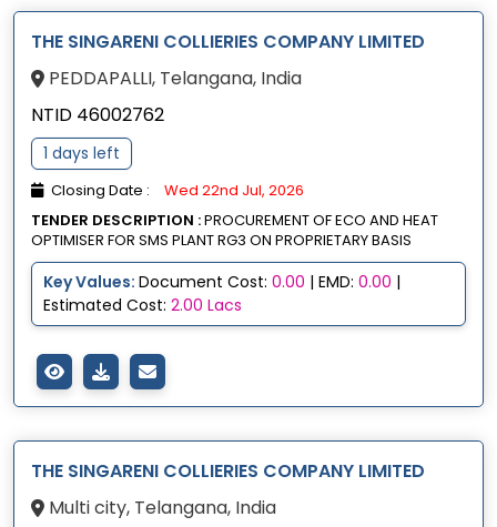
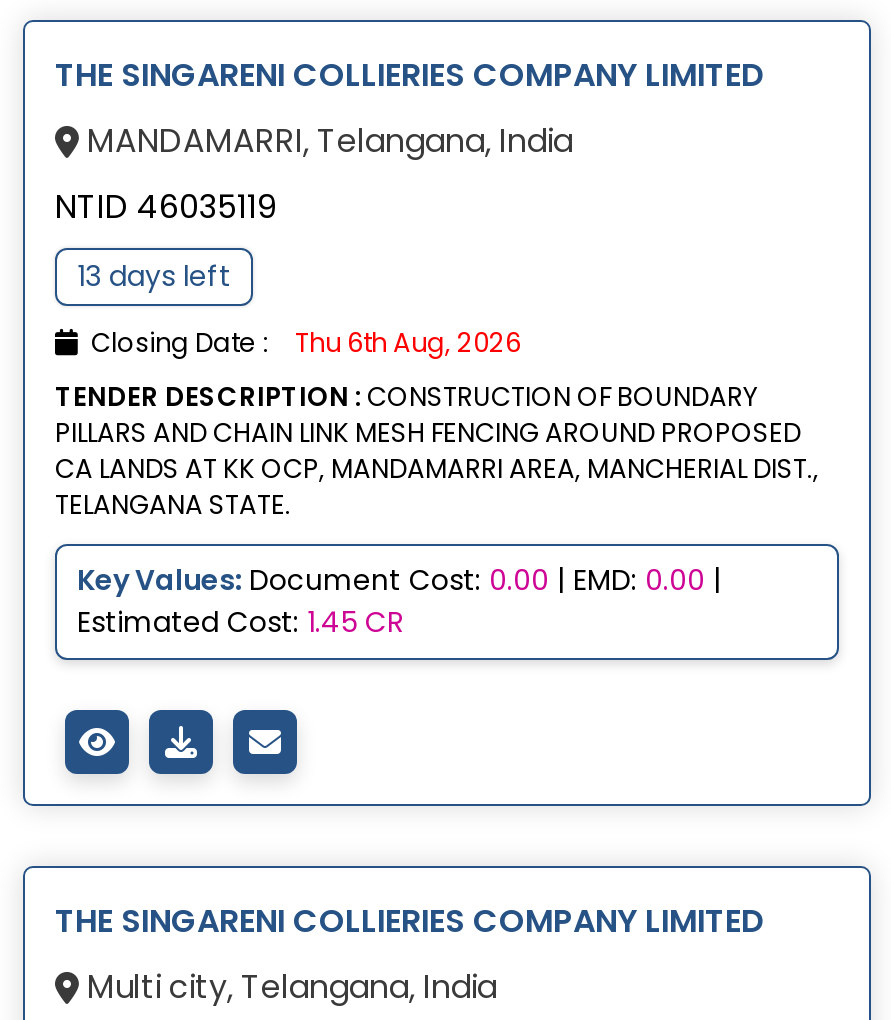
[31,66,302,128] PEDDAPALLI, Telangana, India | NTID 46002762 -> [55,118,573,230] MANDAMARRI, Telangana, India | NTID 46035119
[43,142,120,164] 1 days left -> [77,256,231,296] 13 days left
[31,180,438,251] Closing Date : Wed 22nd Jul, 2026 | TENDER DESCRIPTION : PROCUREMENT OF ECO AND HEAT | OPTIMISER FOR SMS PLANT RG3 ON PROPRIETARY BASIS -> [55,324,819,524] Closing Date : Thu 6th Aug, 2026 | TENDER DESCRIPTION : CONSTRUCTION OF BOUNDARY | PILLARS AND CHAIN LINK MESH FENCING AROUND PROPOSED | CA LANDS AT KK OCP, MANDAMARRI AREA, MANCHERIAL DIST., | TELANGANA STATE.
[43,294,242,316] Estimated Cost: 2.00 Lacs -> [77,602,403,642] Estimated Cost: 1.45 CR

